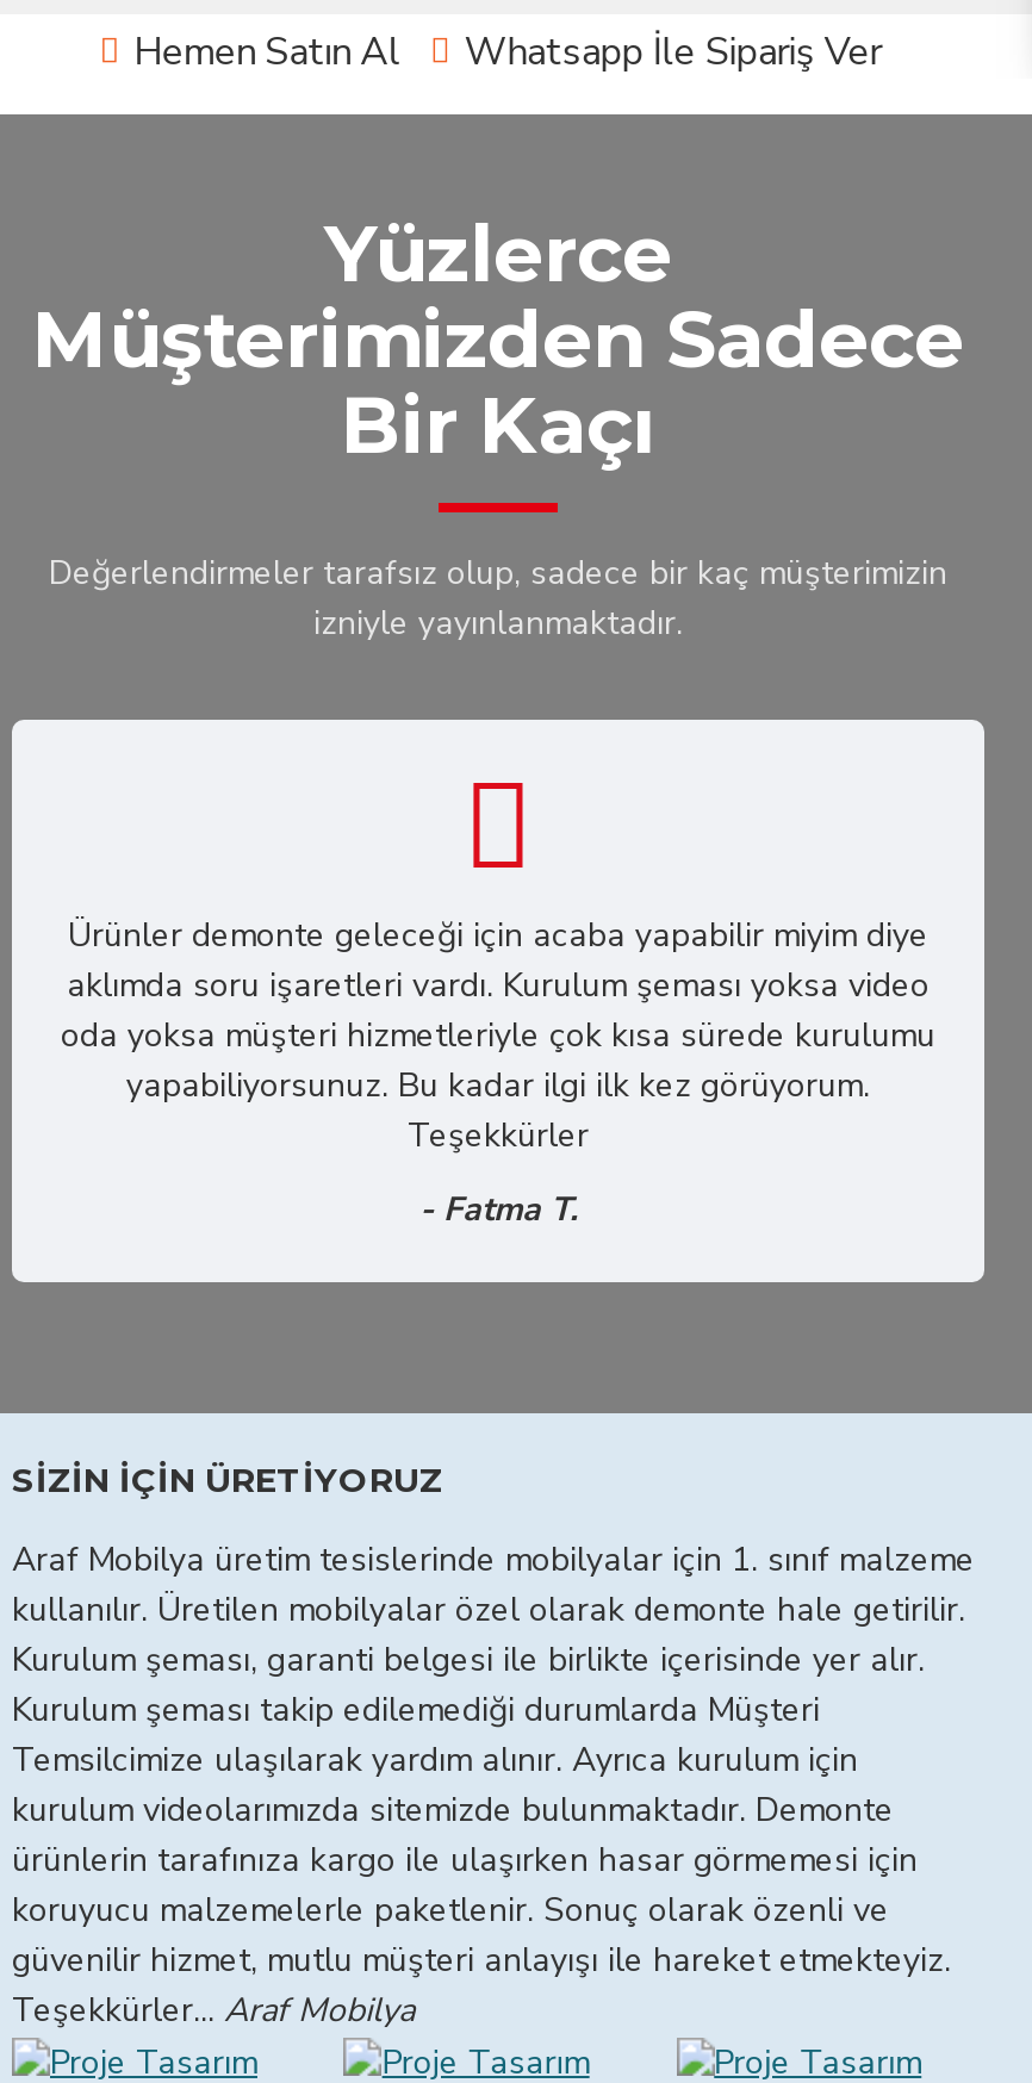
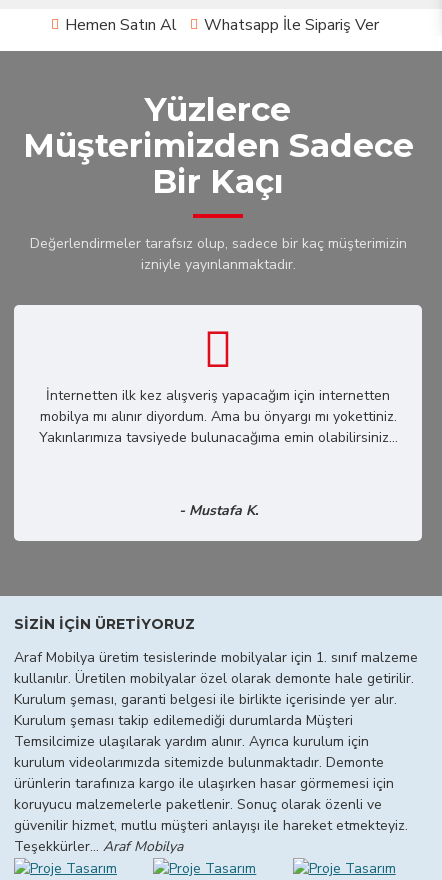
[61,912,935,1158] Ürünler demonte geleceği için acaba yapabilir miyim diye | aklımda soru işaretleri vardı. Kurulum şeması yoksa video | oda yoksa müşteri hizmetleriyle çok kısa sürede kurulumu | yapabiliyorsunuz. Bu kadar ilgi ilk kez görüyorum. | Teşekkürler -> [38,386,397,447] İnternetten ilk kez alışveriş yapacağım için internetten | mobilya mı alınır diyordum. Ama bu önyargı mı yokettiniz. | Yakınlarımıza tavsiyede bulunacağıma emin olabilirsiniz...
[419,1186,577,1232] - Fatma T. -> [178,501,257,520] - Mustafa K.

